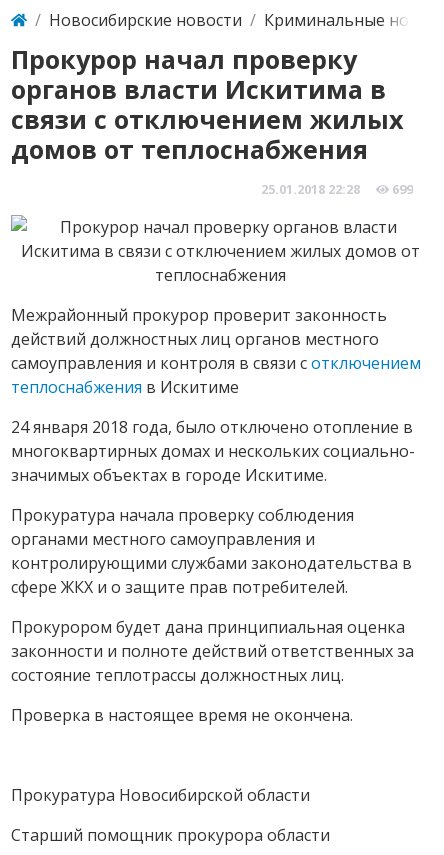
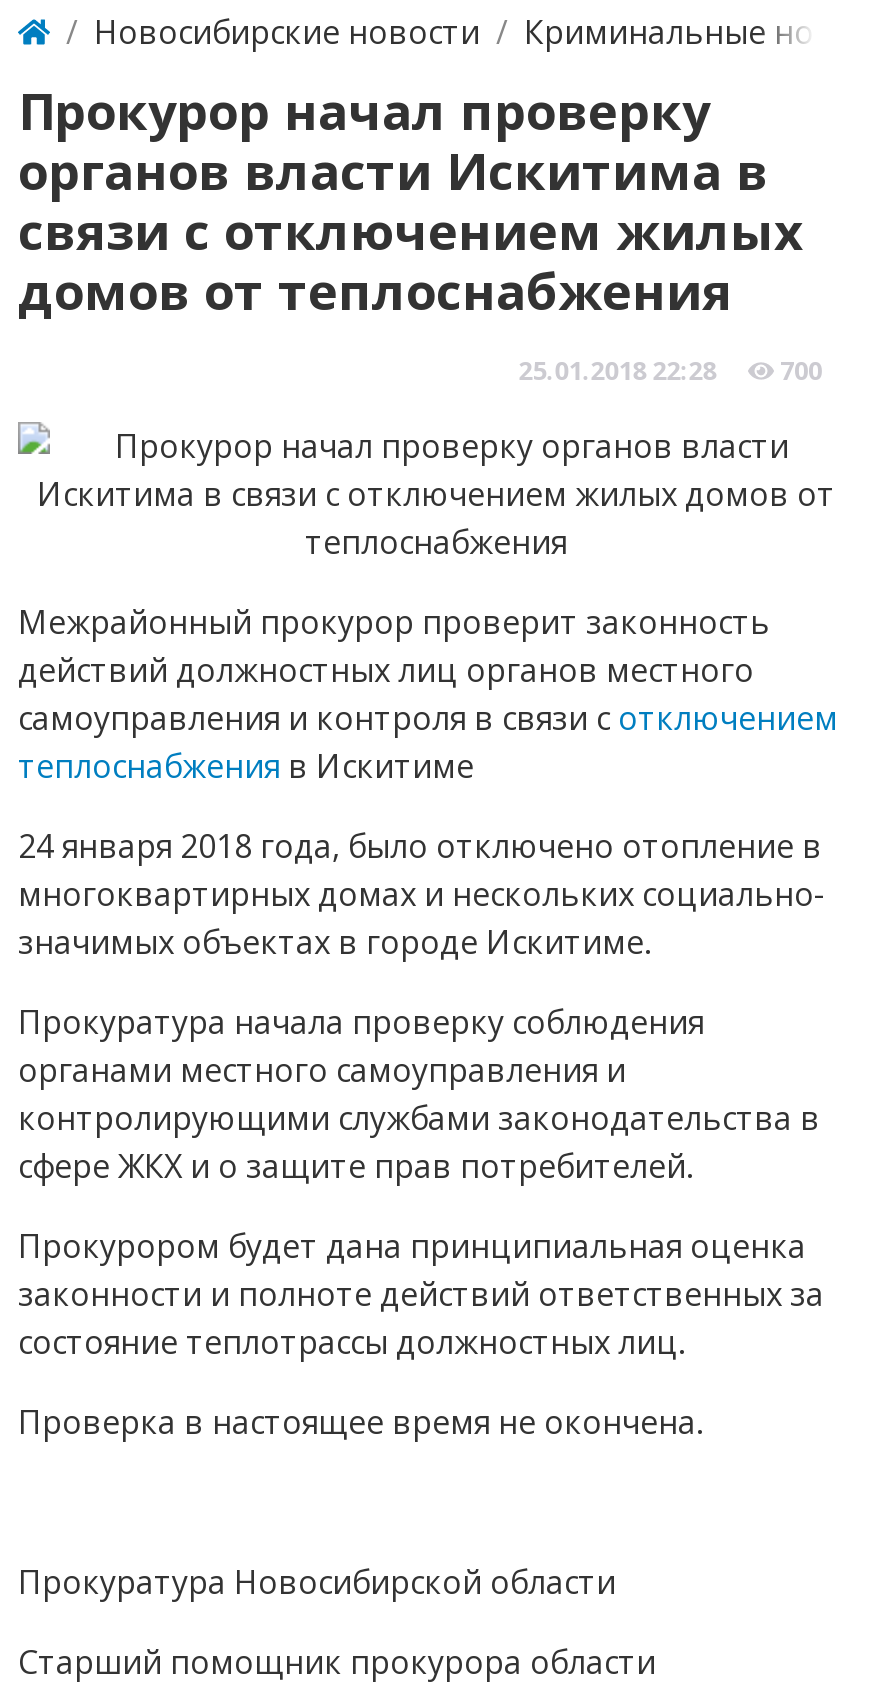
[261,180,413,198] 25.01.2018 22:28 699 -> [518,352,822,388] 25.01.2018 22:28 700

